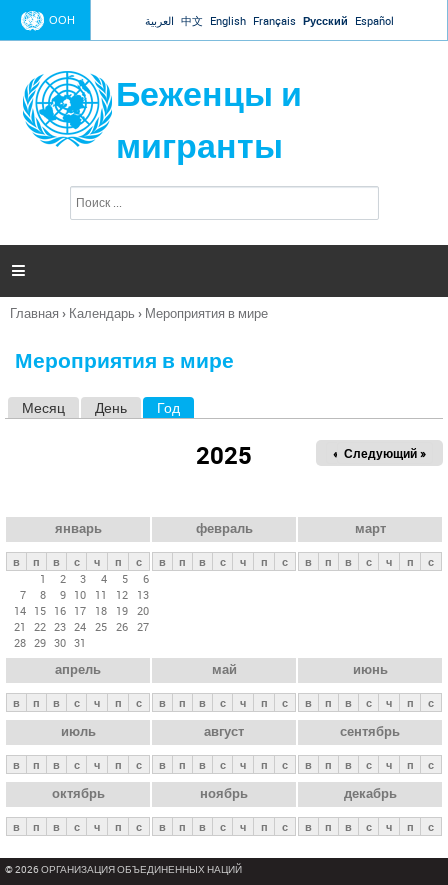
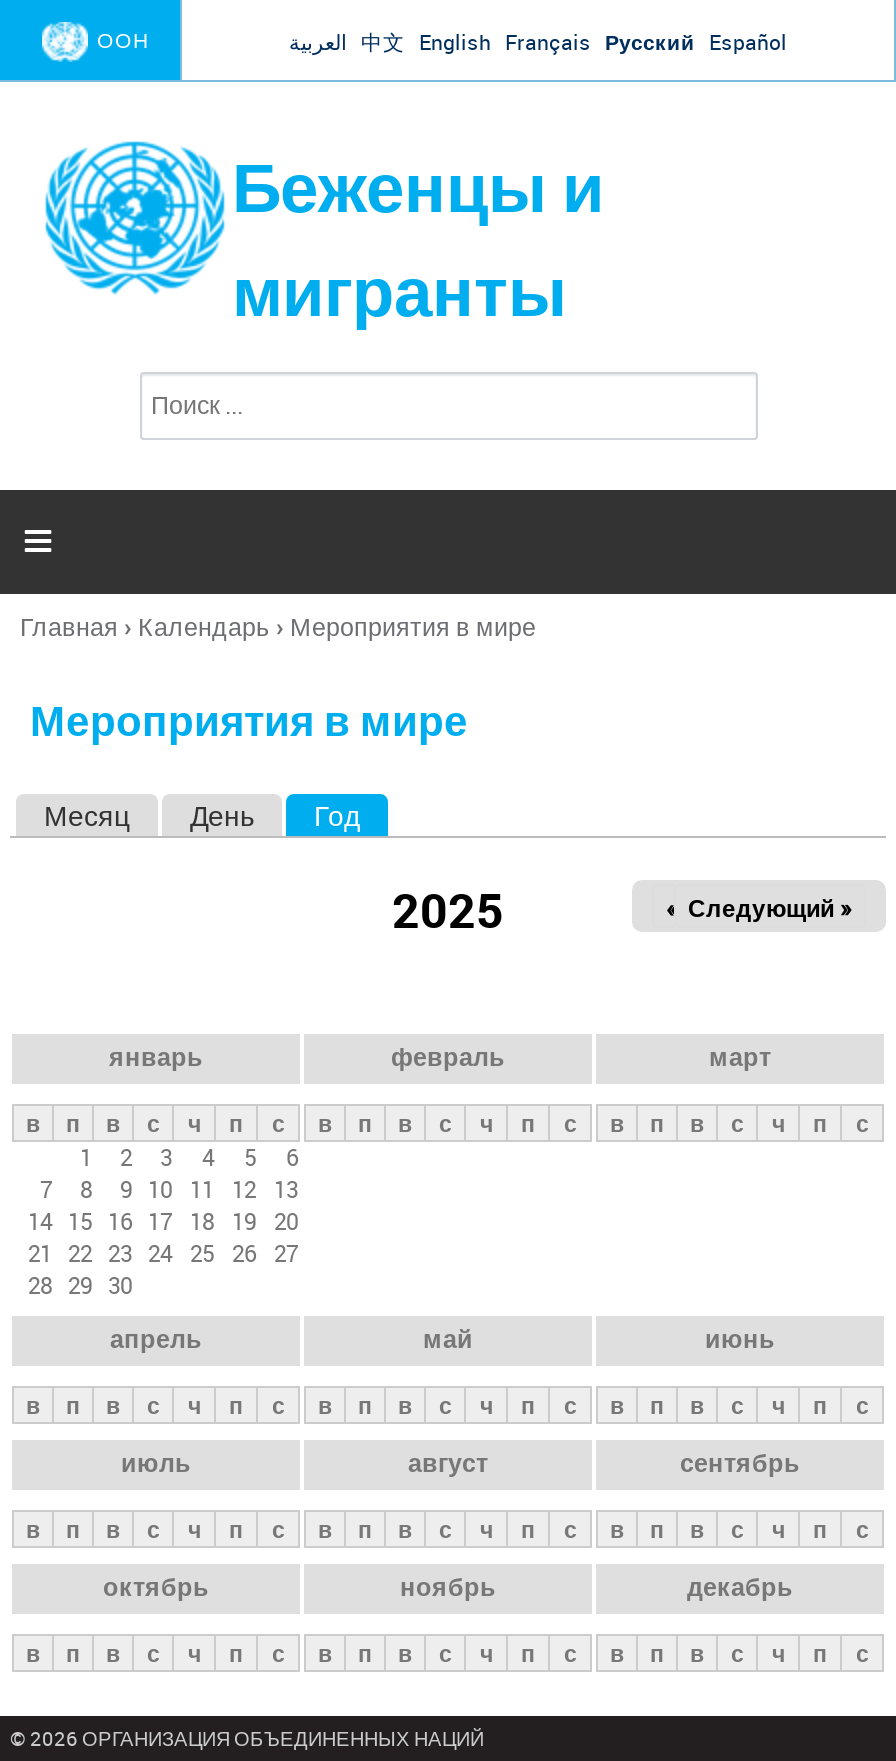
[14,635,86,650] 28 29 30 31 -> [28,1270,132,1300] 28 29 30

